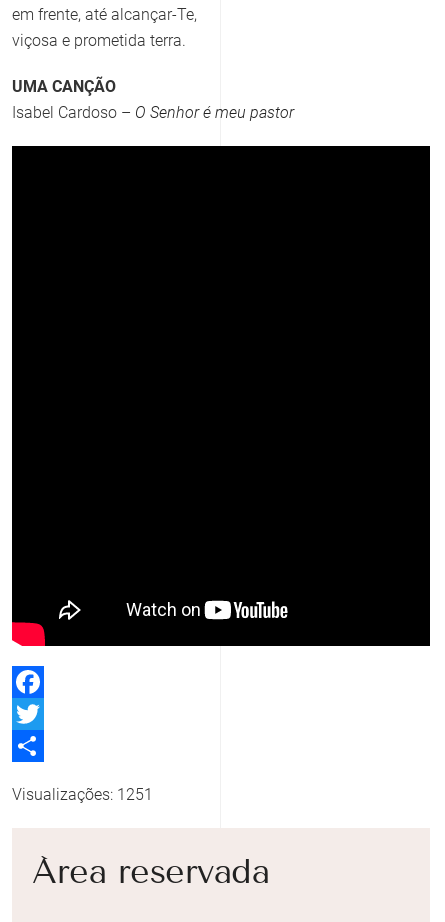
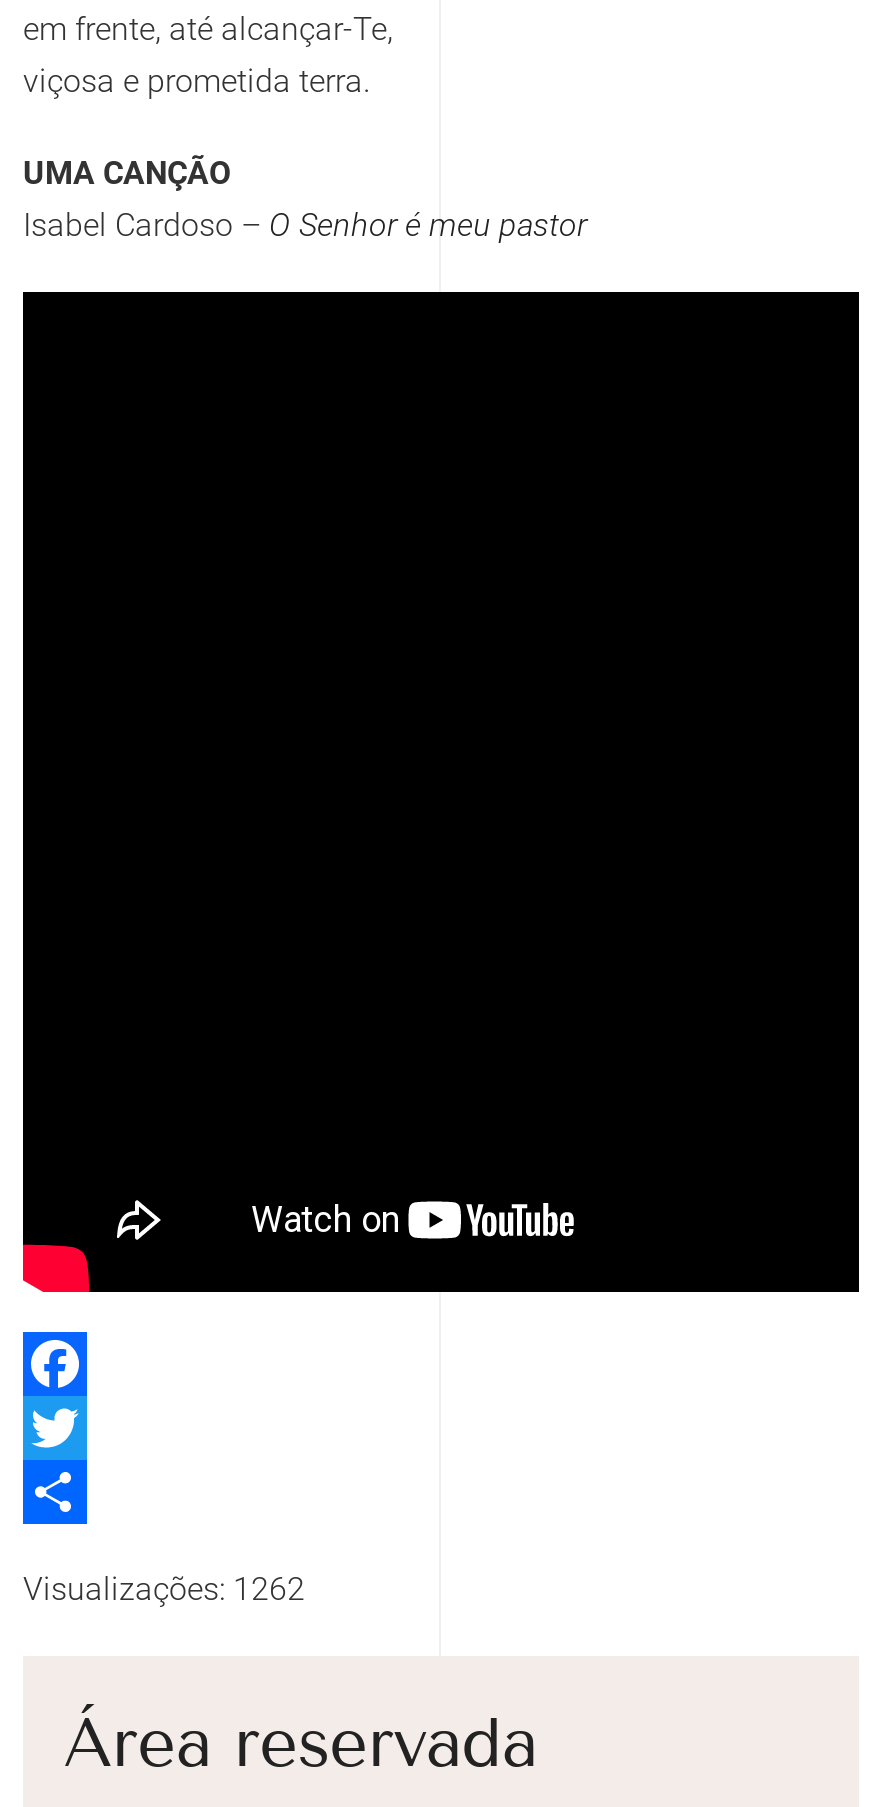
[12,785,153,804] Visualizações: 1251 -> [23,1569,305,1607] Visualizações: 1262

